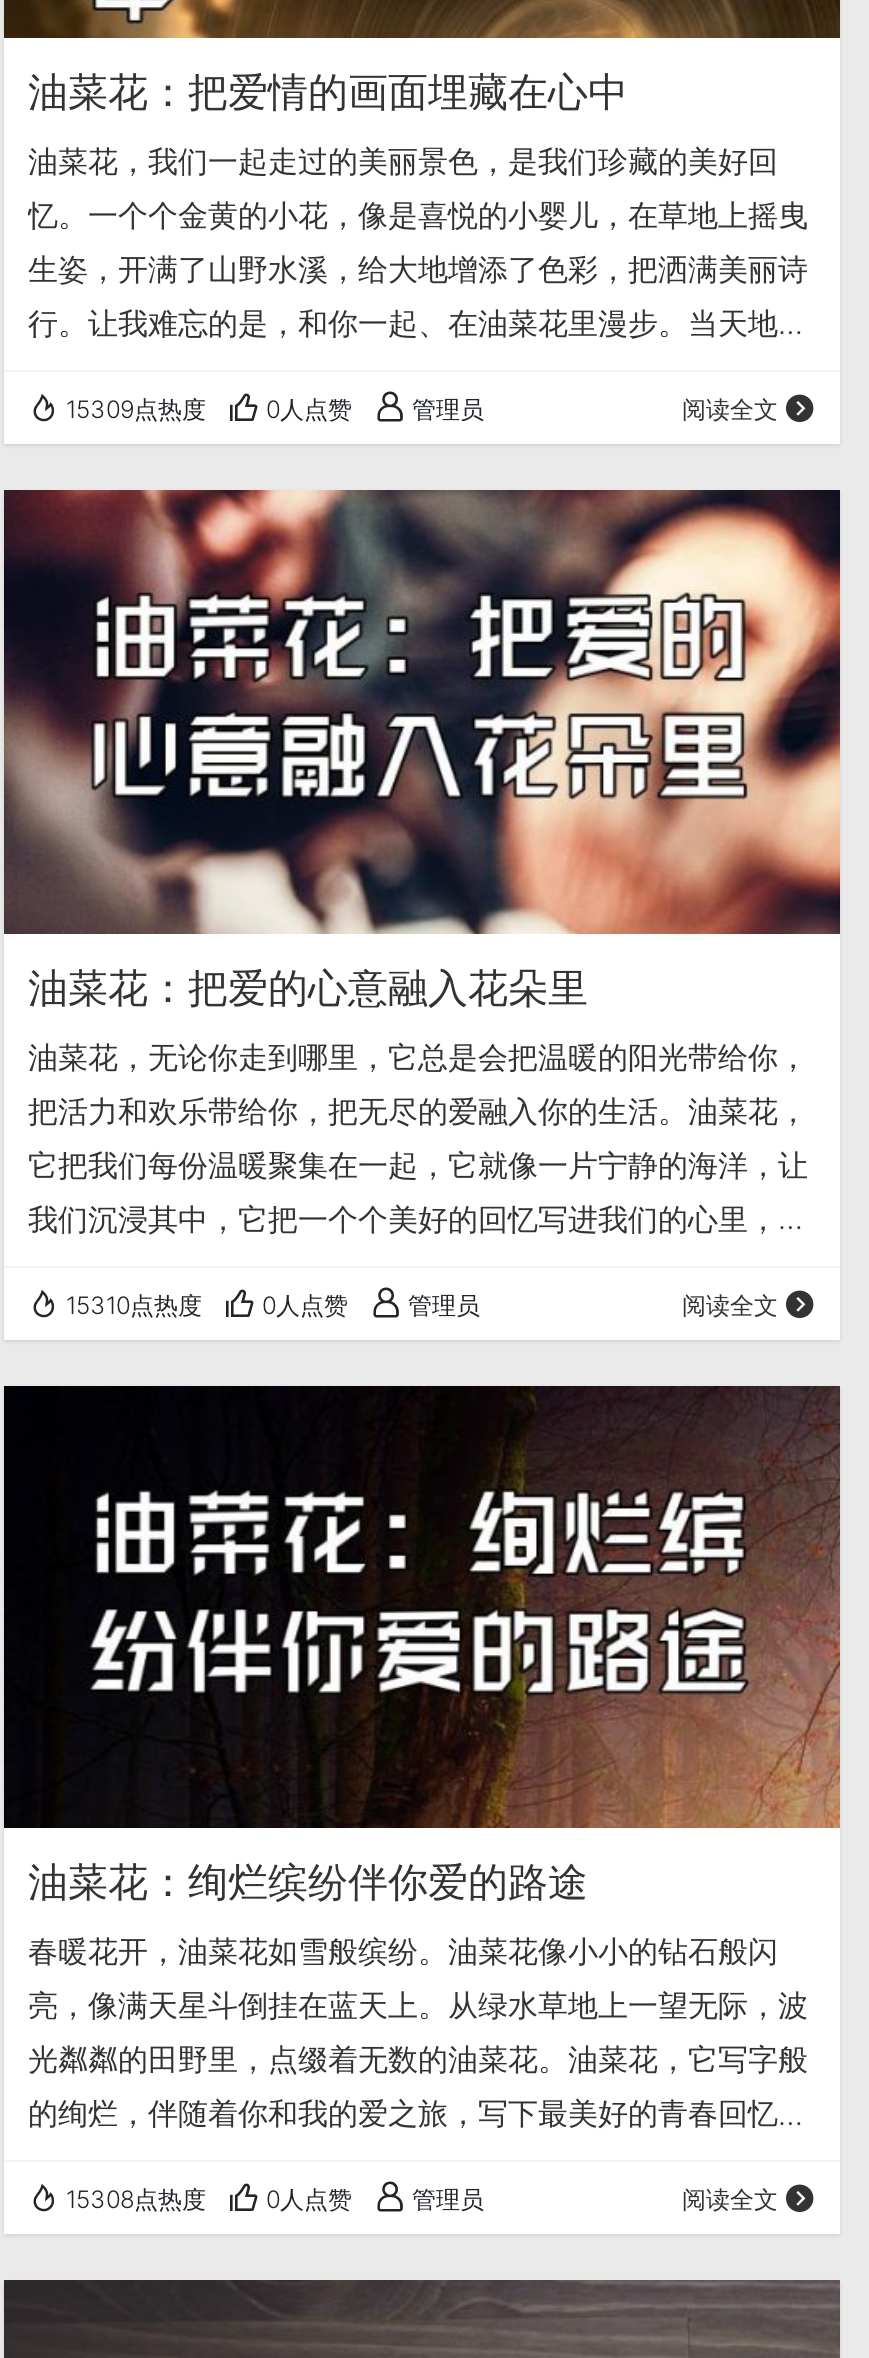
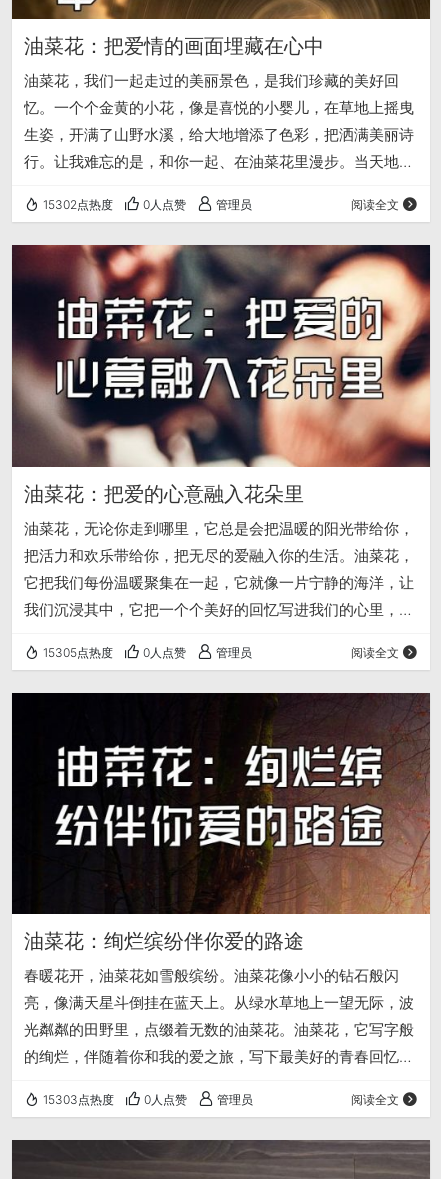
[66,394,484,424] 15309点热度 0人点赞 管理员 -> [43,197,252,212] 15302点热度 0人点赞 管理员
[66,1289,480,1319] 15310点热度 0人点赞 管理员 -> [43,645,252,660] 15305点热度 0人点赞 管理员
[66,2184,484,2214] 15308点热度 0人点赞 管理员 -> [43,1092,253,1107] 15303点热度 0人点赞 管理员

